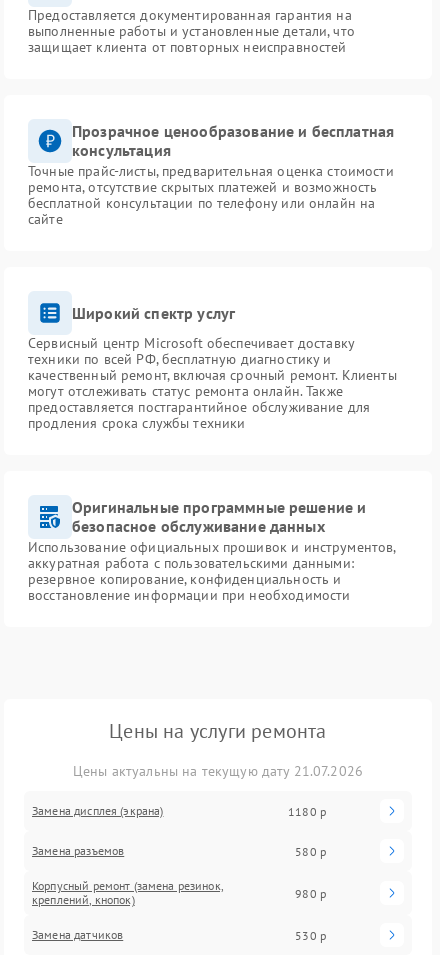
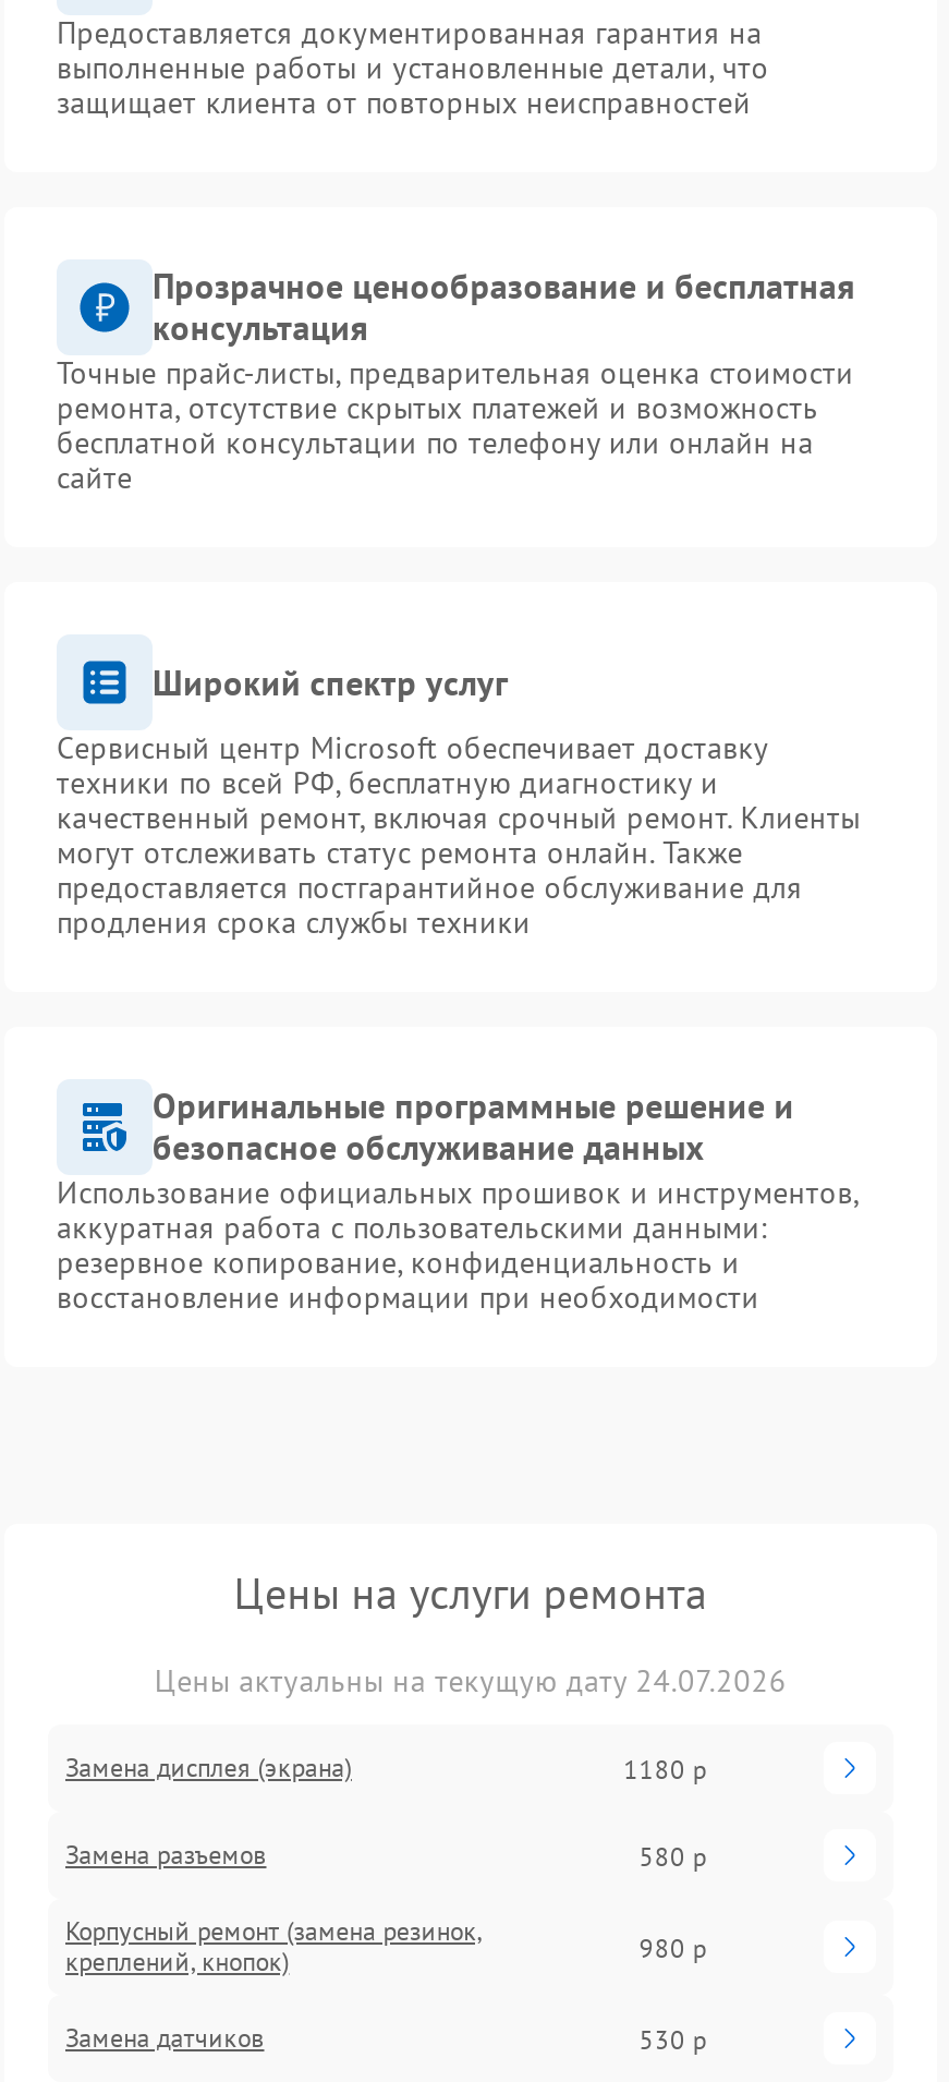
[73,762,363,780] Цены актуальны на текущую дату 21.07.2026 -> [154,1662,787,1701] Цены актуальны на текущую дату 24.07.2026

